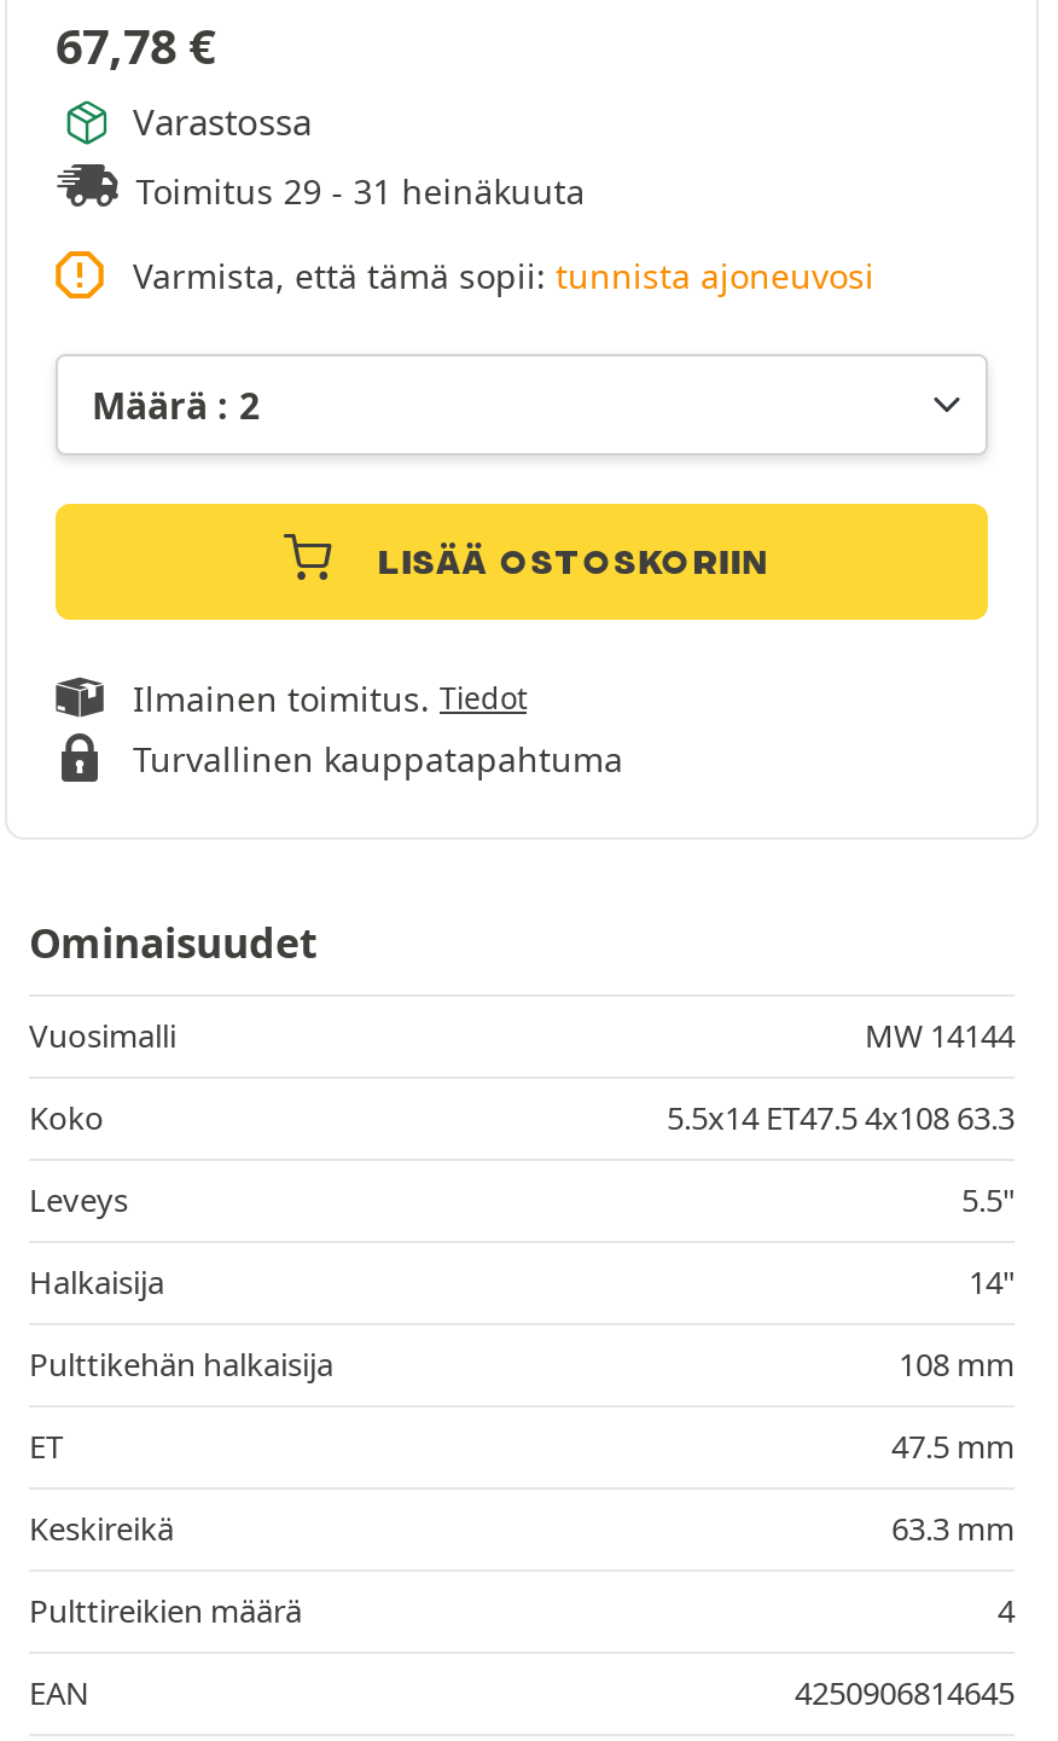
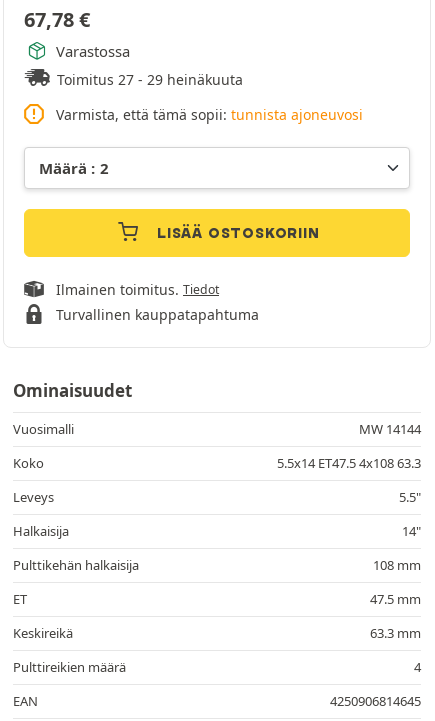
[136,167,585,213] Toimitus 29 - 31 heinäkuuta -> [57,69,243,88] Toimitus 27 - 29 heinäkuuta

